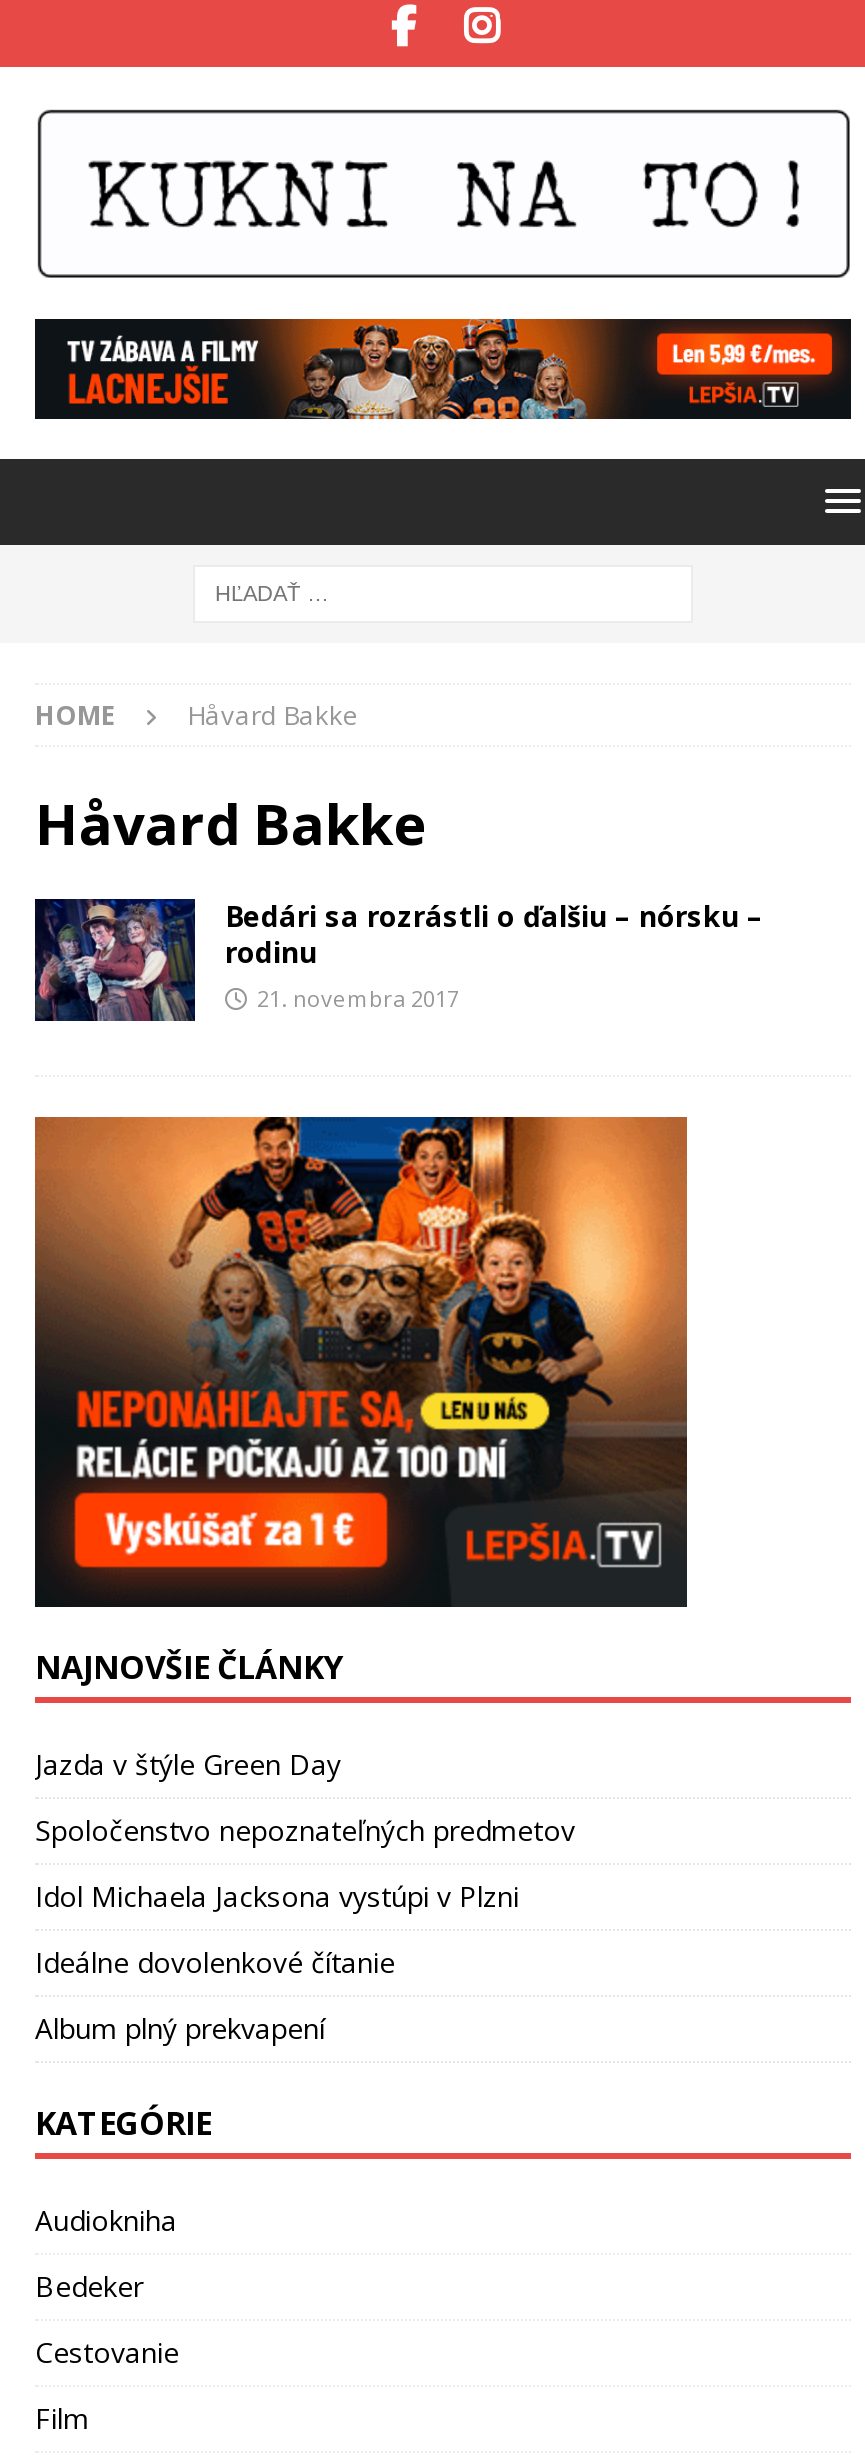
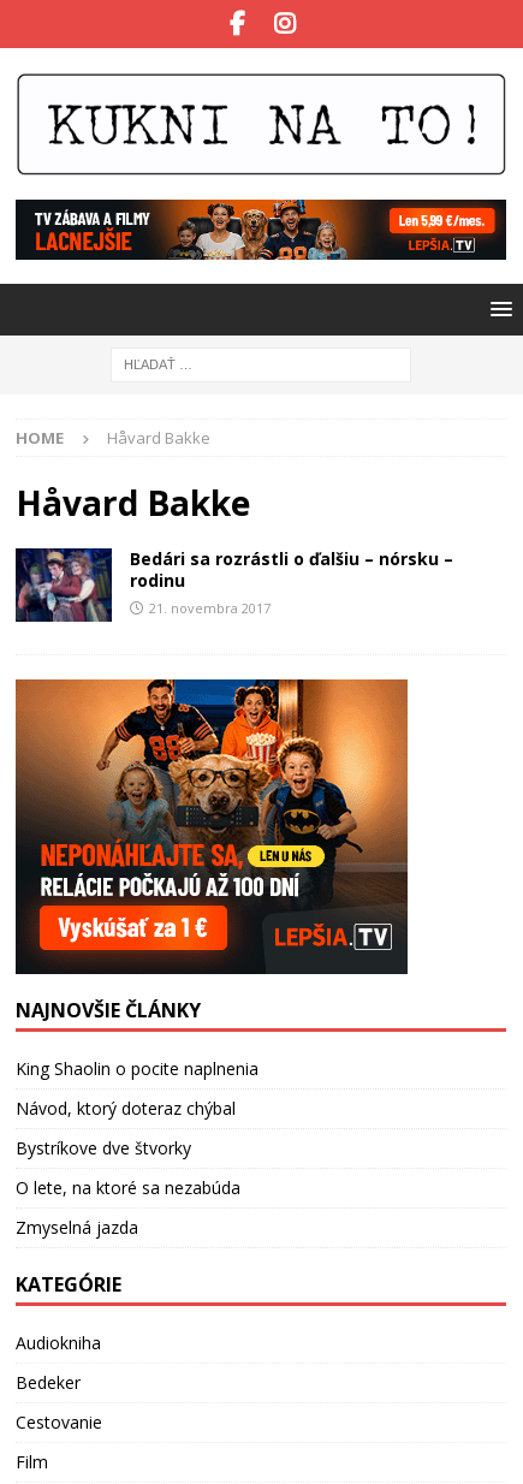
[35,1746,341,1784] Jazda v štýle Green Day -> [16,1058,258,1081] King Shaolin o pocite naplnenia
[35,1812,575,1850] Spoločenstvo nepoznateľných predmetov -> [16,1097,236,1120] Návod, ktorý doteraz chýbal
[35,1878,519,1916] Idol Michaela Jacksona vystúpi v Plzni -> [16,1137,191,1160] Bystríkove dve štvorky
[35,1944,395,1982] Ideálne dovolenkové čítanie -> [16,1177,240,1200] O lete, na ktoré sa nezabúda
[35,2010,325,2048] Album plný prekvapení -> [16,1216,138,1239] Zmyselná jazda

